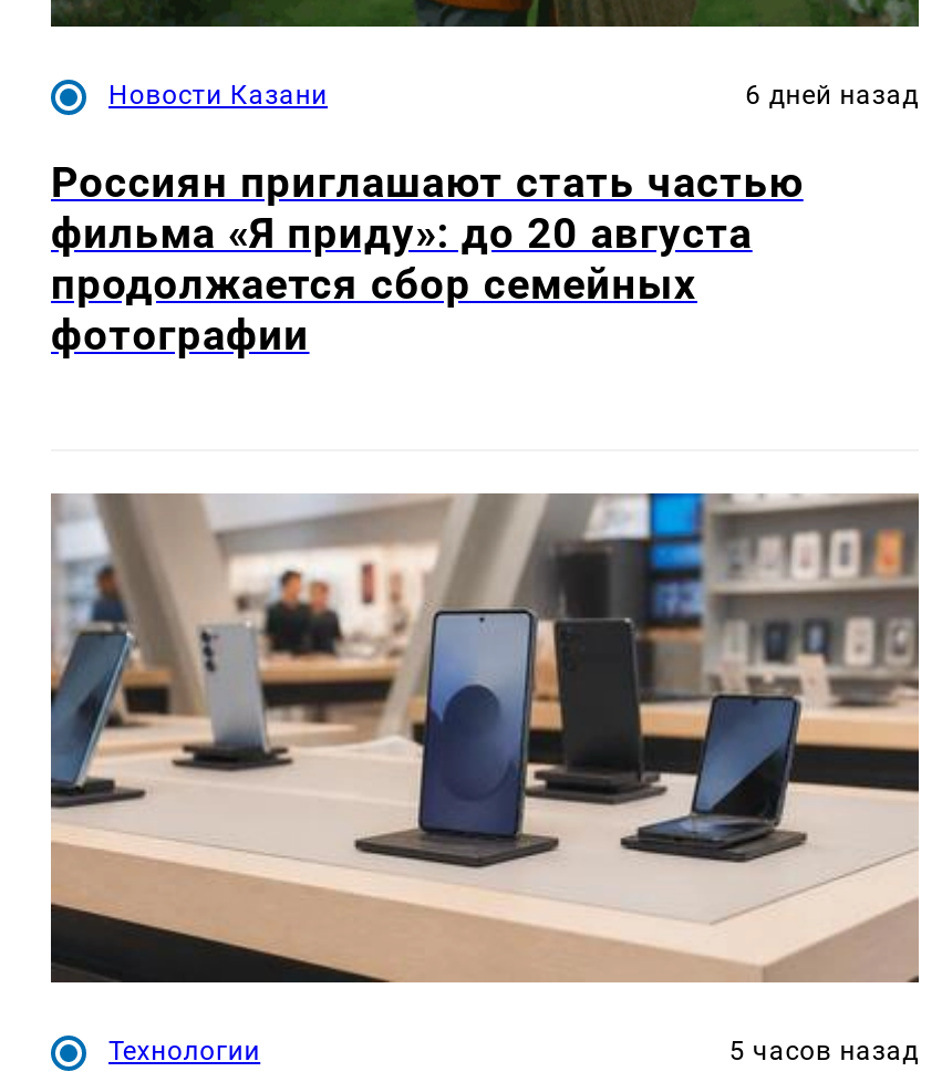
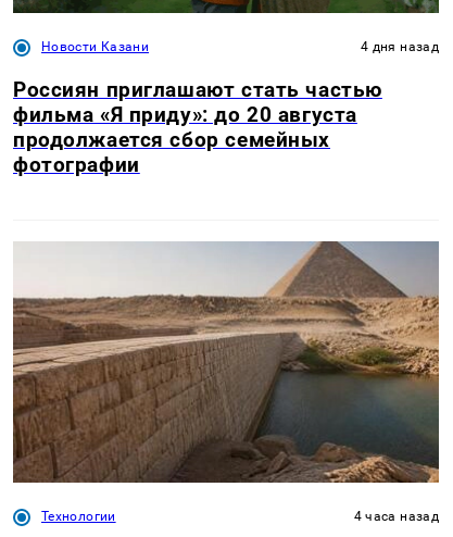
[745,80,919,111] 6 дней назад -> [361,39,439,54] 4 дня назад
[49,491,921,1065] [image] | 5 часов назад -> [12,240,440,523] [image] | 4 часа назад

